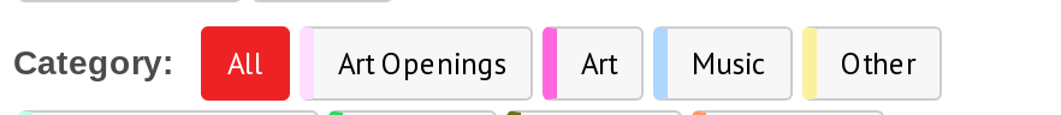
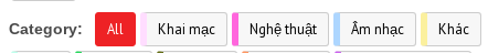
[338,43,915,81] Art Openings | Art | Music | Other -> [158,20,469,38] Khai mạc | Nghệ thuật | Âm nhạc | Khác

